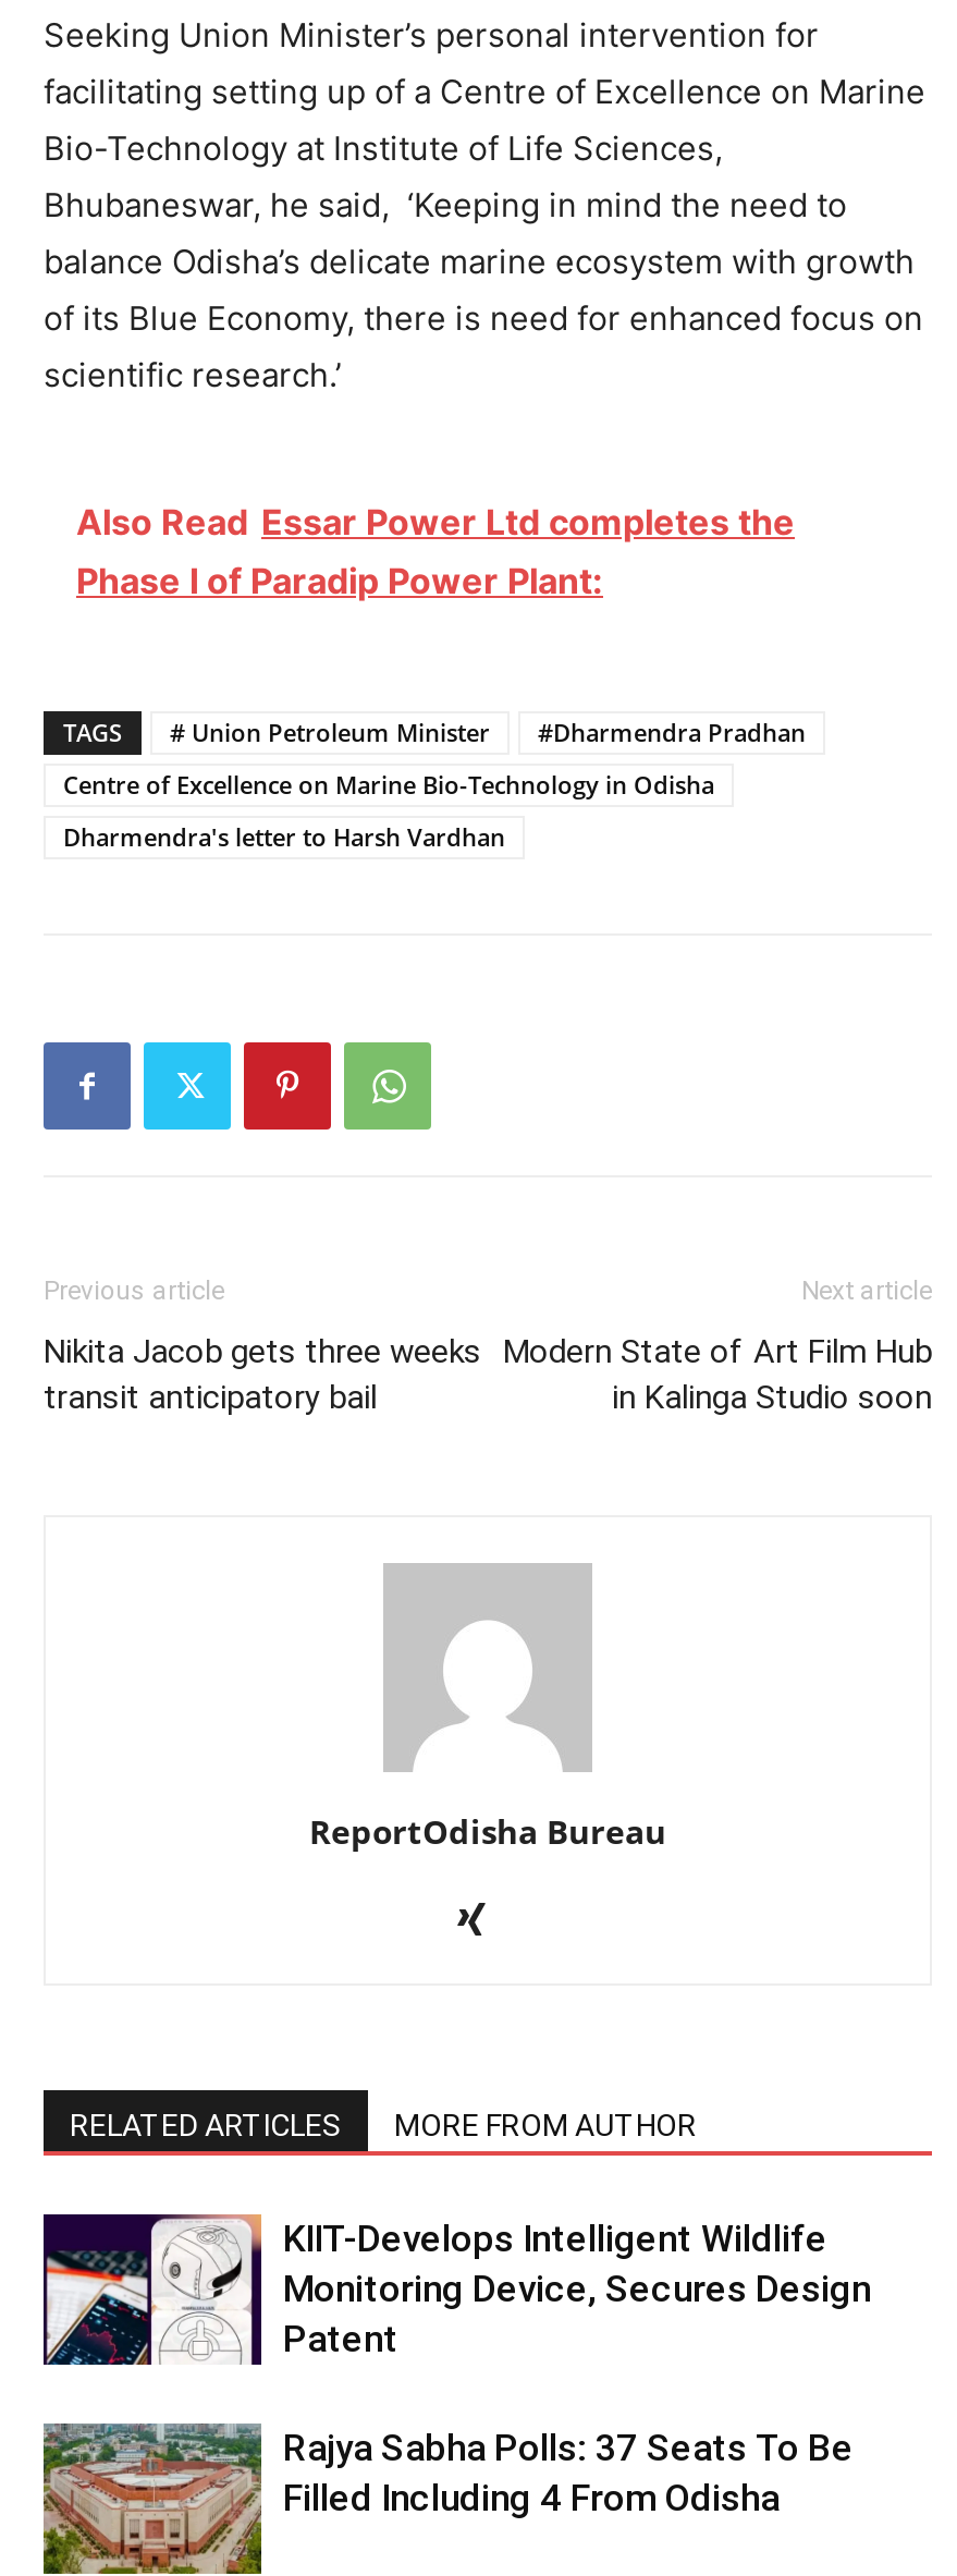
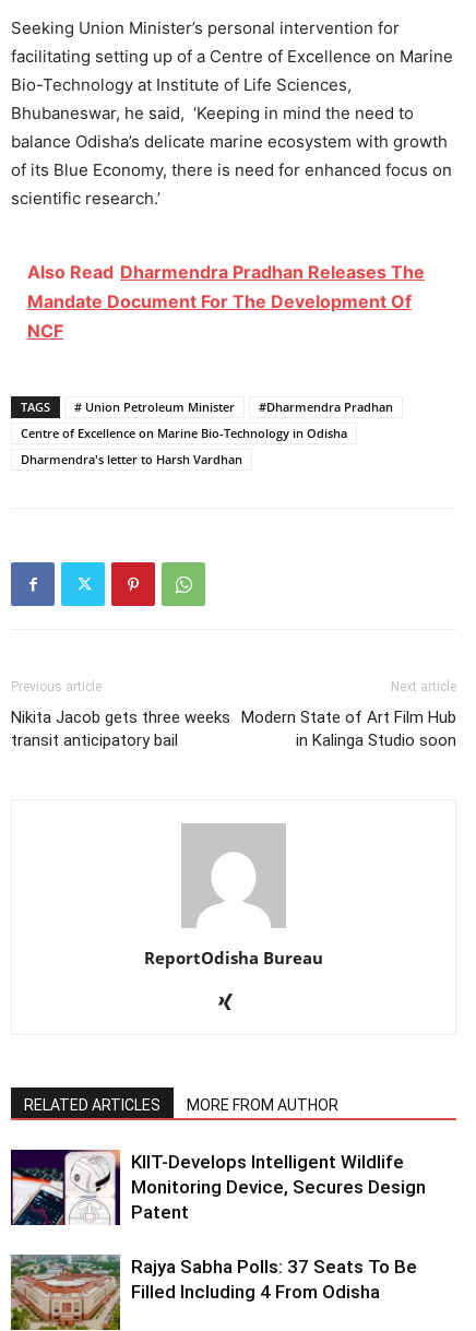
[76,501,795,603] Also Read Essar Power Ltd completes the | Phase I of Paradip Power Plant: -> [27,261,425,342] Also Read Dharmendra Pradhan Releases The | Mandate Document For The Development Of | NCF

